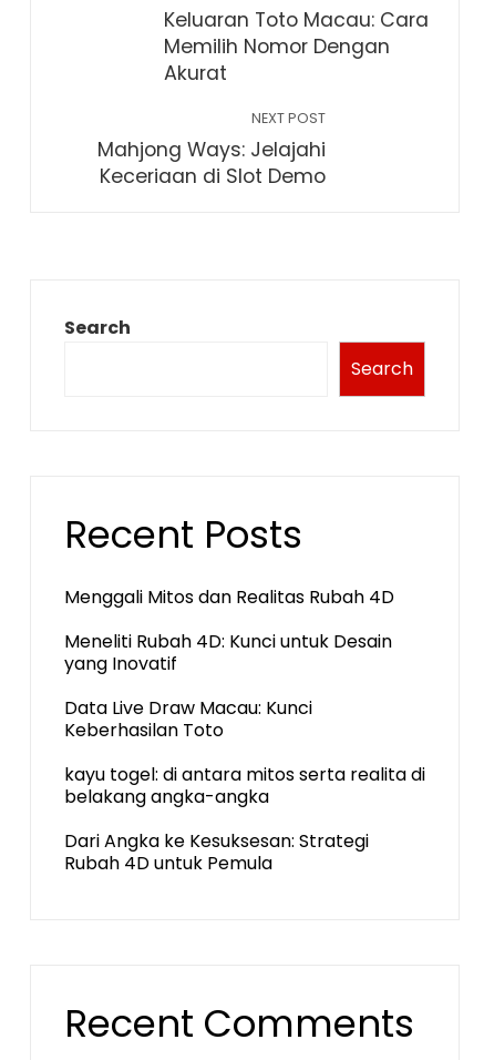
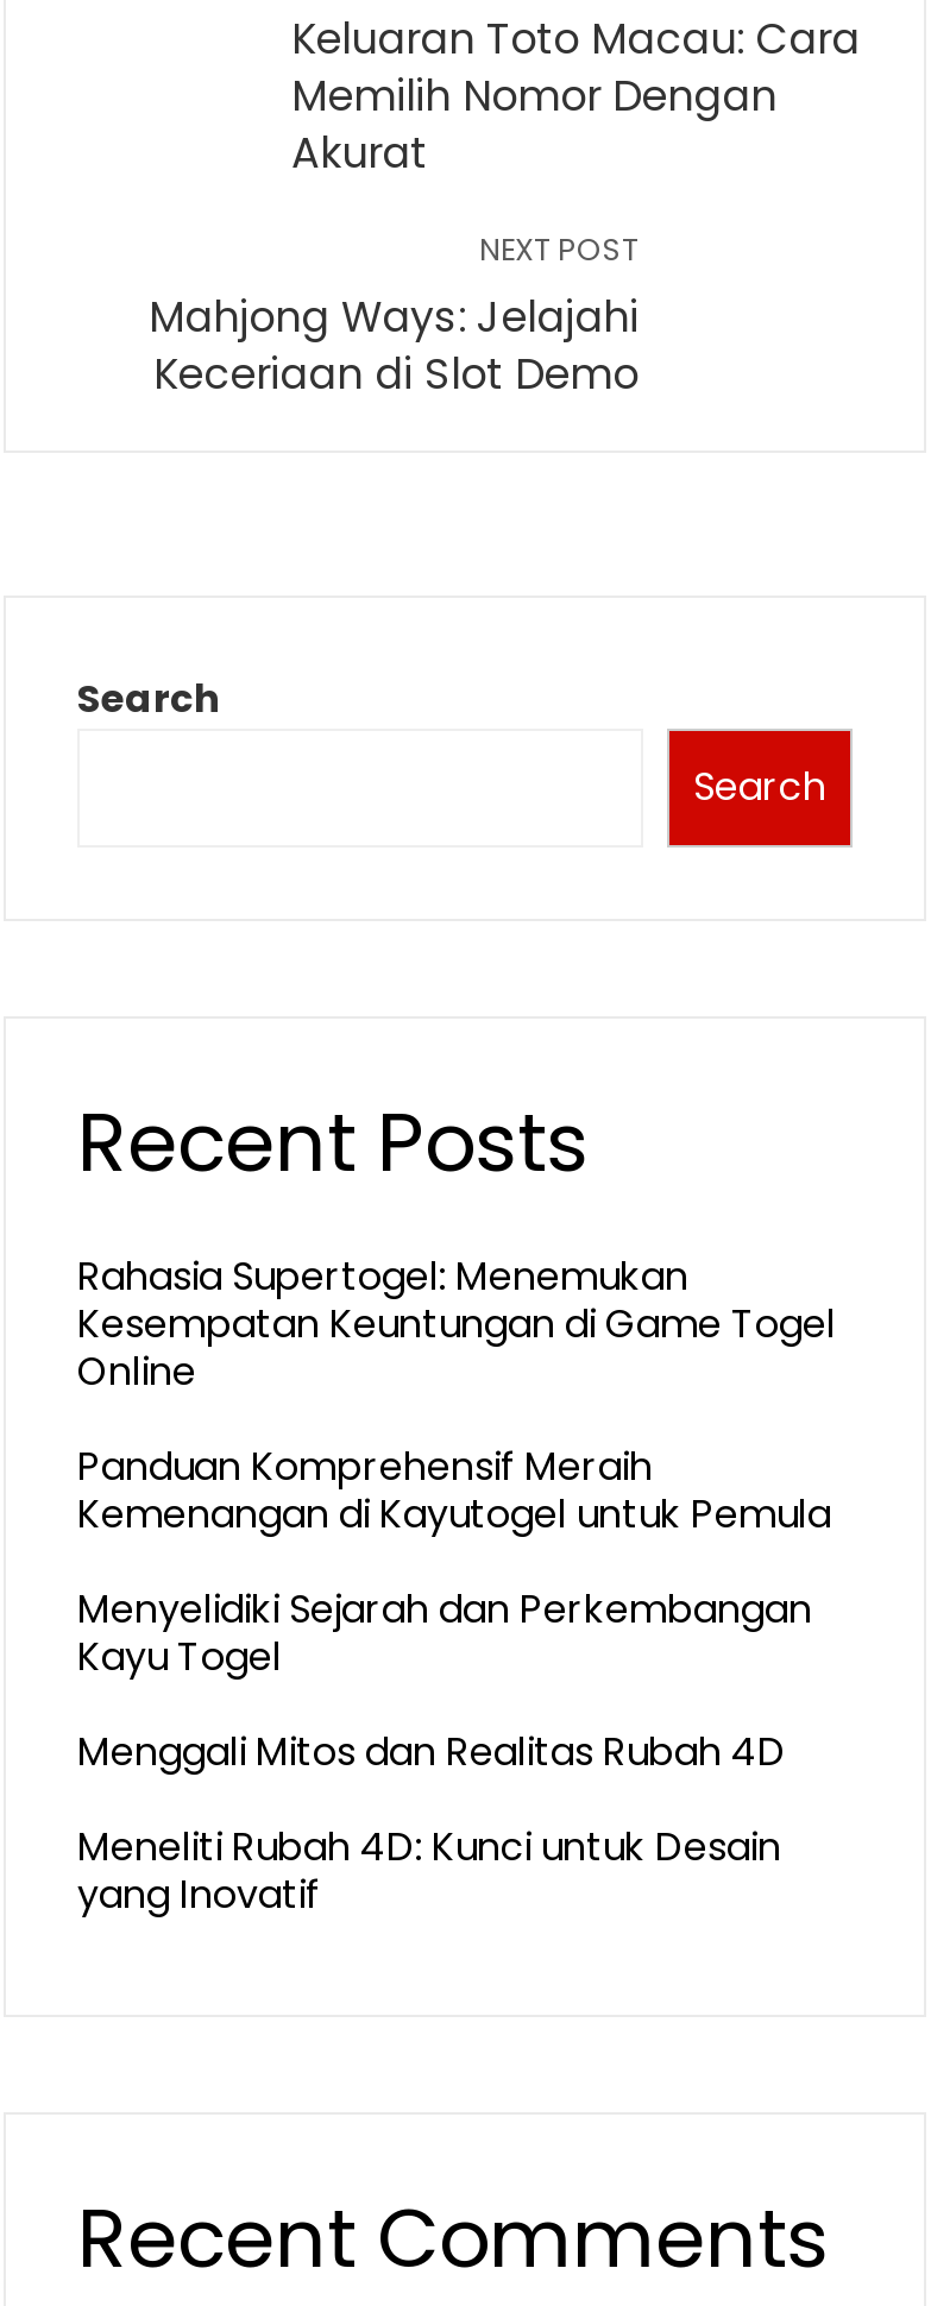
none -> [77,1249,836,1684] Rahasia Supertogel: Menemukan | Kesempatan Keuntungan di Game Togel | Online | Panduan Komprehensif Meraih | Kemenangan di Kayutogel untuk Pemula | Menyelidiki Sejarah dan Perkembangan | Kayu Togel
moved [64,584,394,676] -> [77,1725,786,1922]: Menggali Mitos dan Realitas Rubah 4D | Meneliti Rubah 4D: Kunci untuk Desain | yang Inovatif
[64,695,425,876] Data Live Draw Macau: Kunci | Keberhasilan Toto | kayu togel: di antara mitos serta realita di | belakang angka-angka | Dari Angka ke Kesuksesan: Strategi | Rubah 4D untuk Pemula -> none

